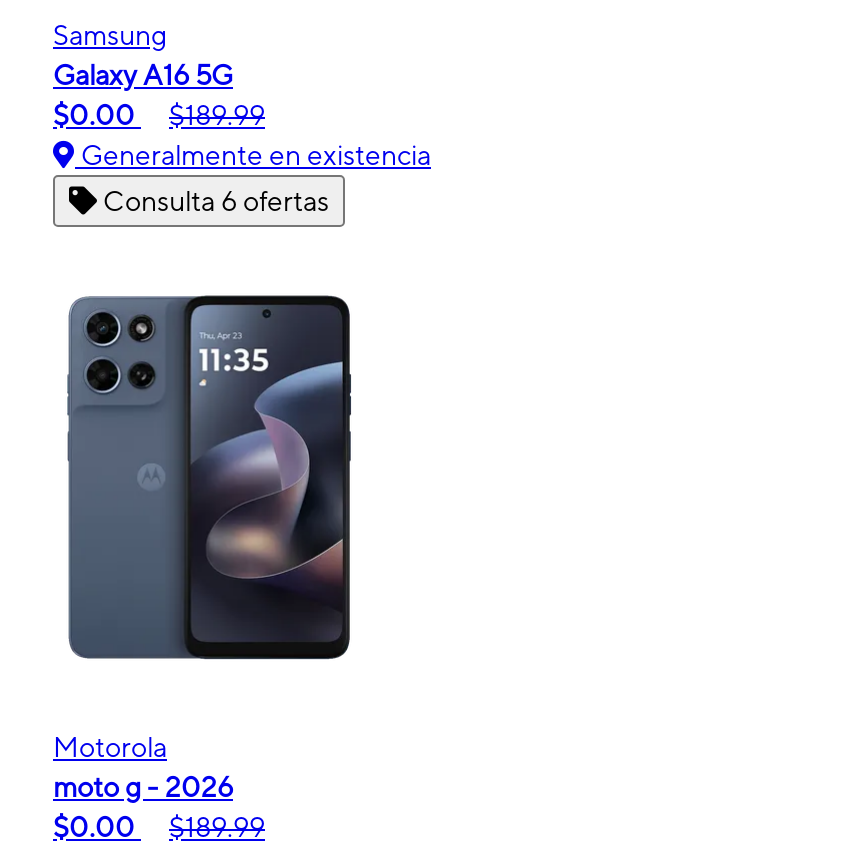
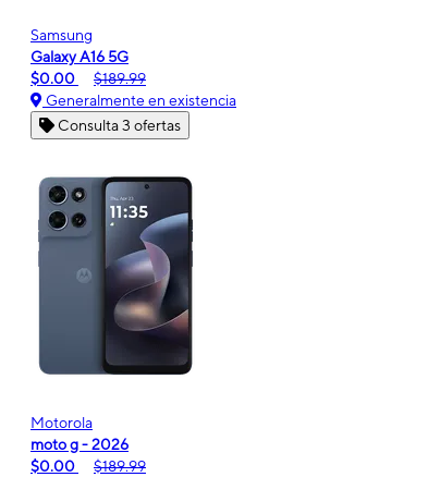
[103,185,329,217] Consulta 6 ofertas -> [58,116,181,134] Consulta 3 ofertas

